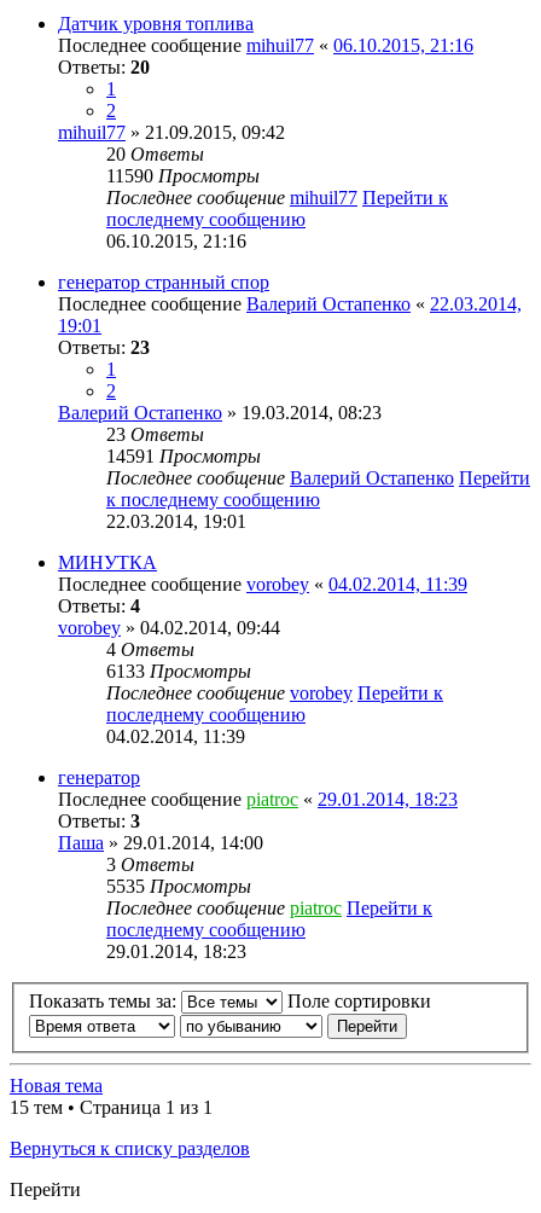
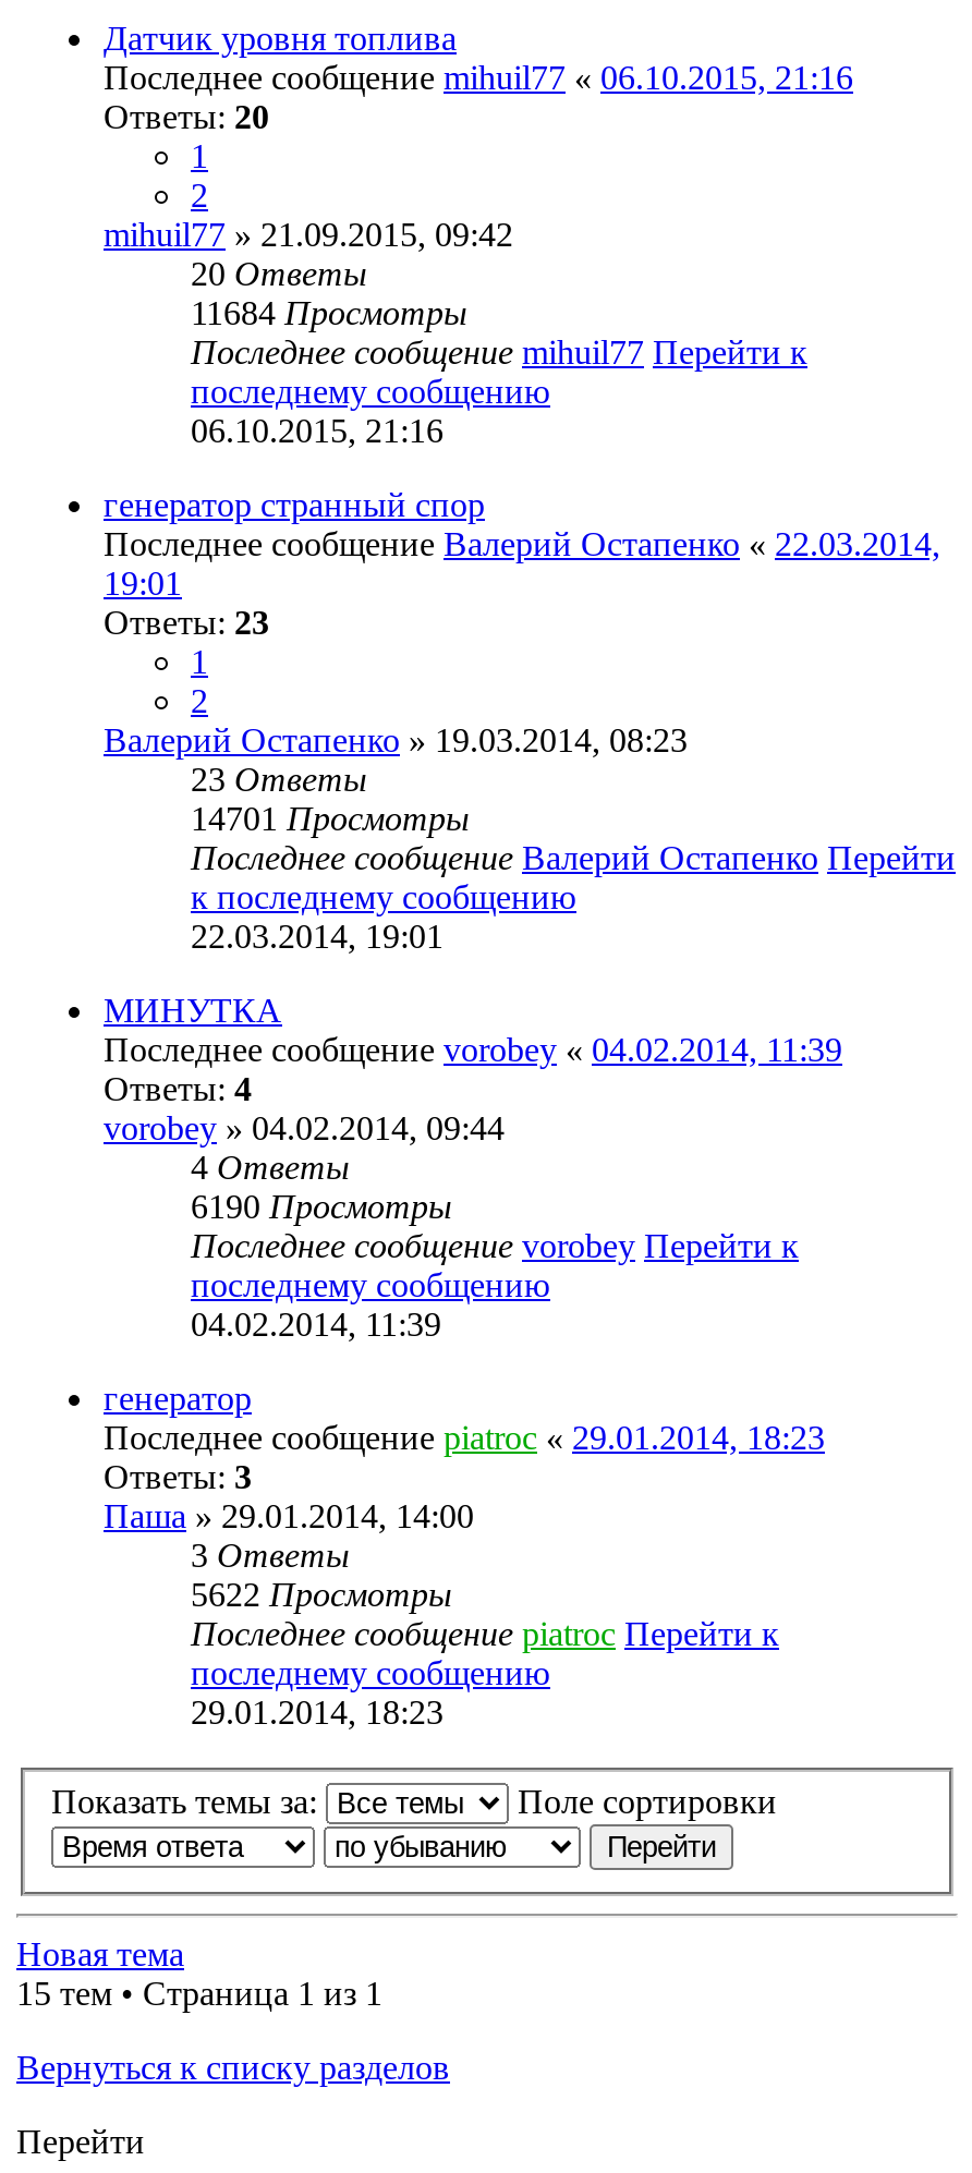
[106,165,260,186] 11590 Просмотры -> [191,294,467,331] 11684 Просмотры
[106,446,261,466] 14591 Просмотры -> [191,800,470,837] 14701 Просмотры
[106,661,251,681] 6133 Просмотры -> [191,1188,452,1225] 6190 Просмотры
[106,876,251,896] 5535 Просмотры -> [191,1576,452,1613] 5622 Просмотры

